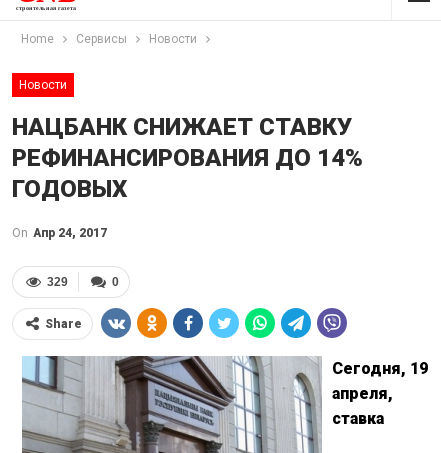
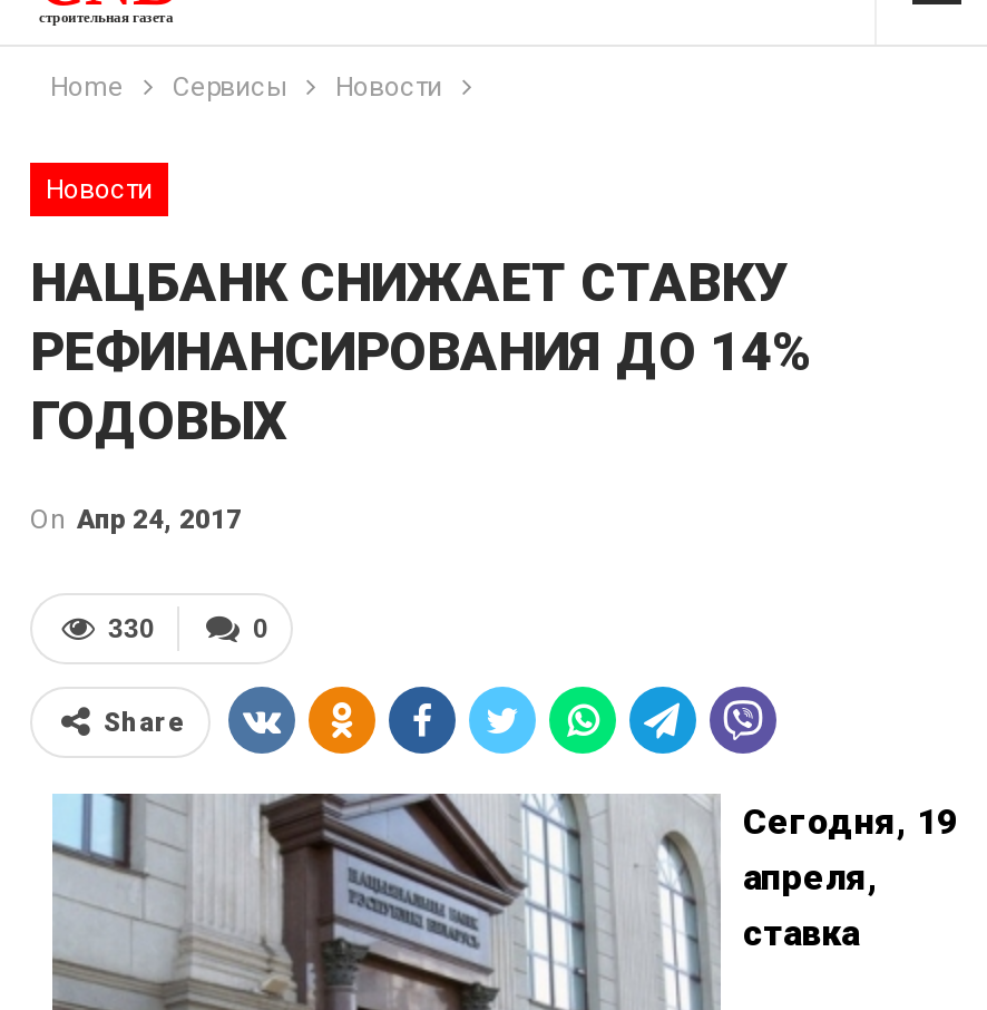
[47,275,68,289] 329 -> [108,613,155,644] 330

